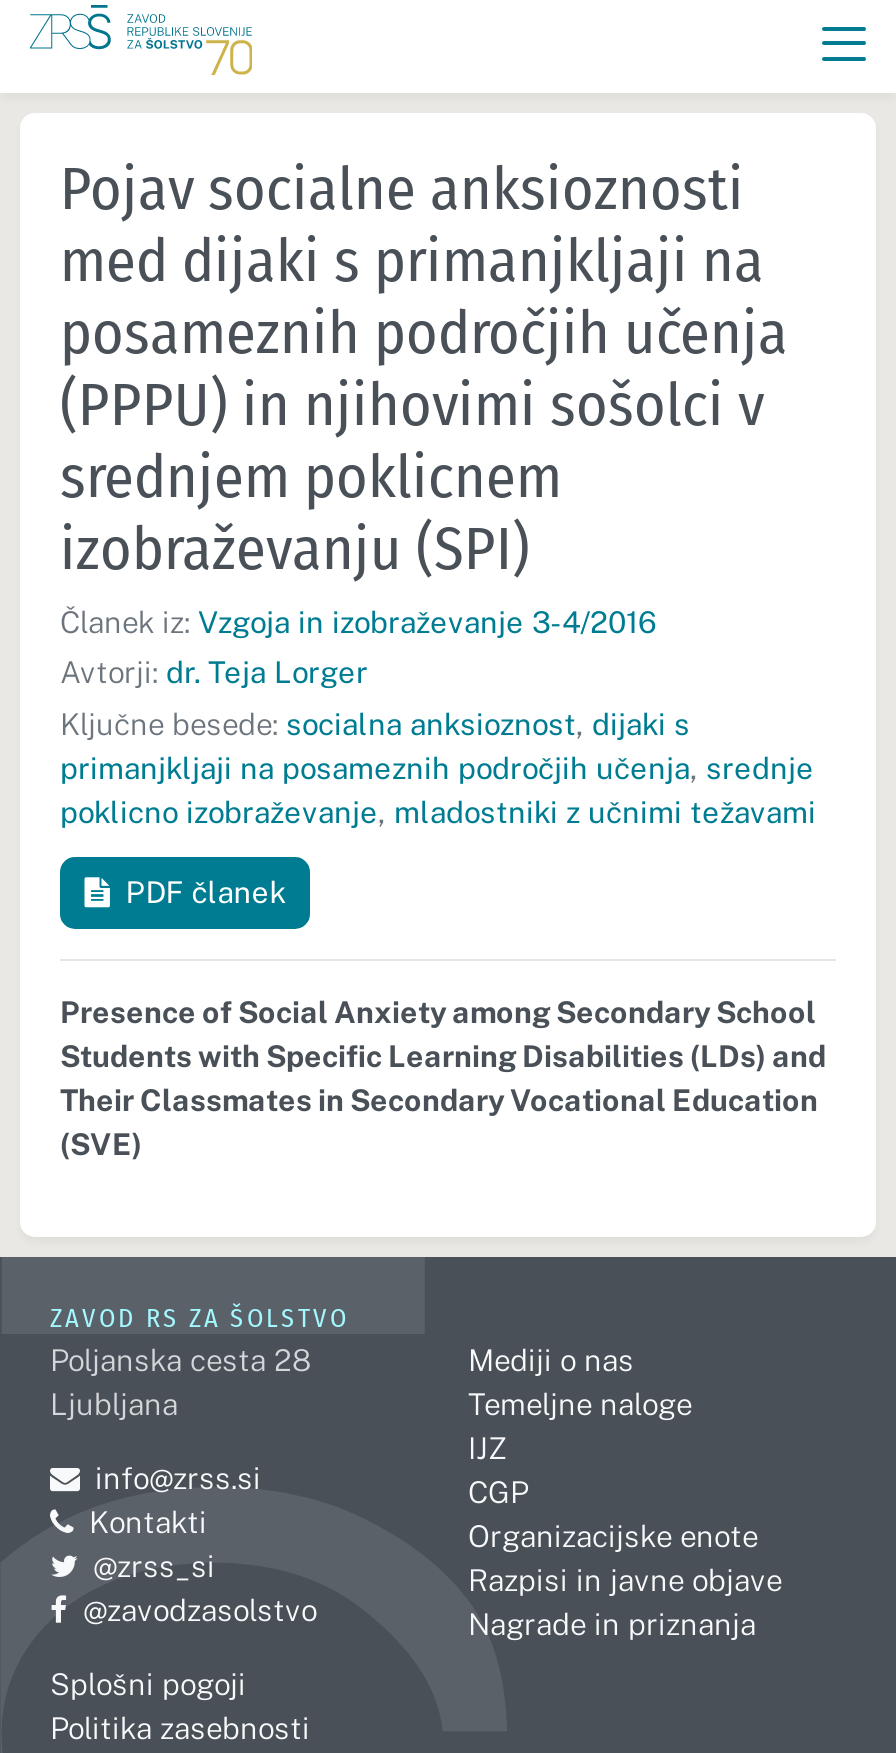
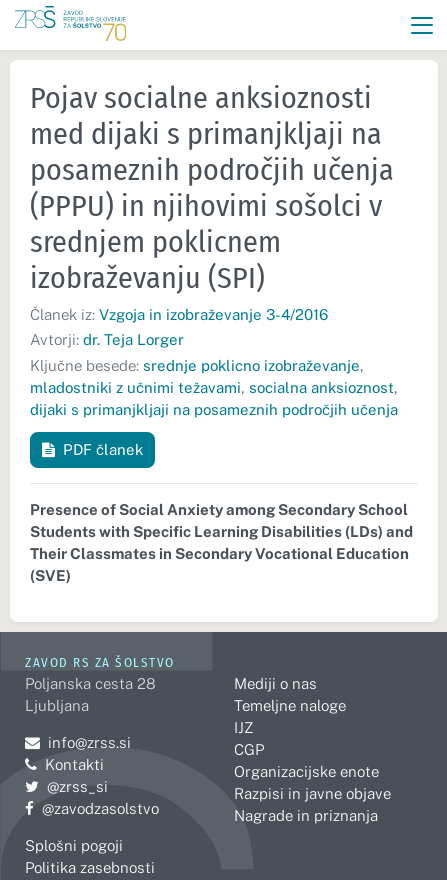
[60,707,816,829] Ključne besede: socialna anksioznost, dijaki s | primanjkljaji na posameznih področjih učenja, srednje | poklicno izobraževanje, mladostniki z učnimi težavami -> [30,357,398,418] Ključne besede: srednje poklicno izobraževanje, | mladostniki z učnimi težavami, socialna anksioznost, | dijaki s primanjkljaji na posameznih področjih učenja

